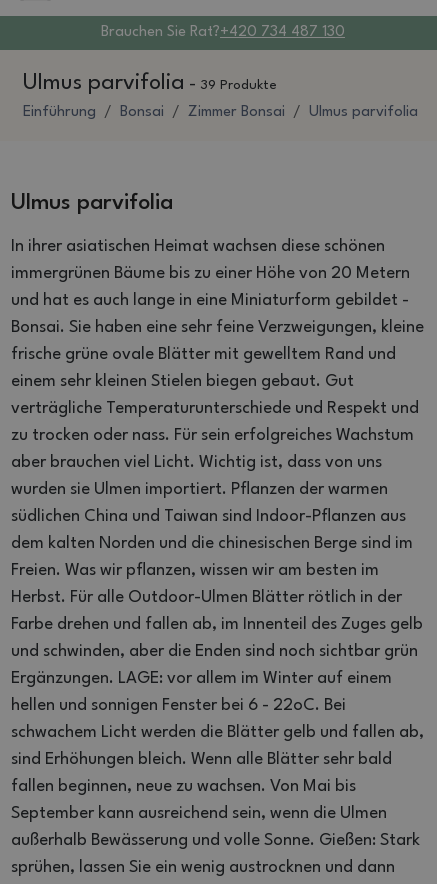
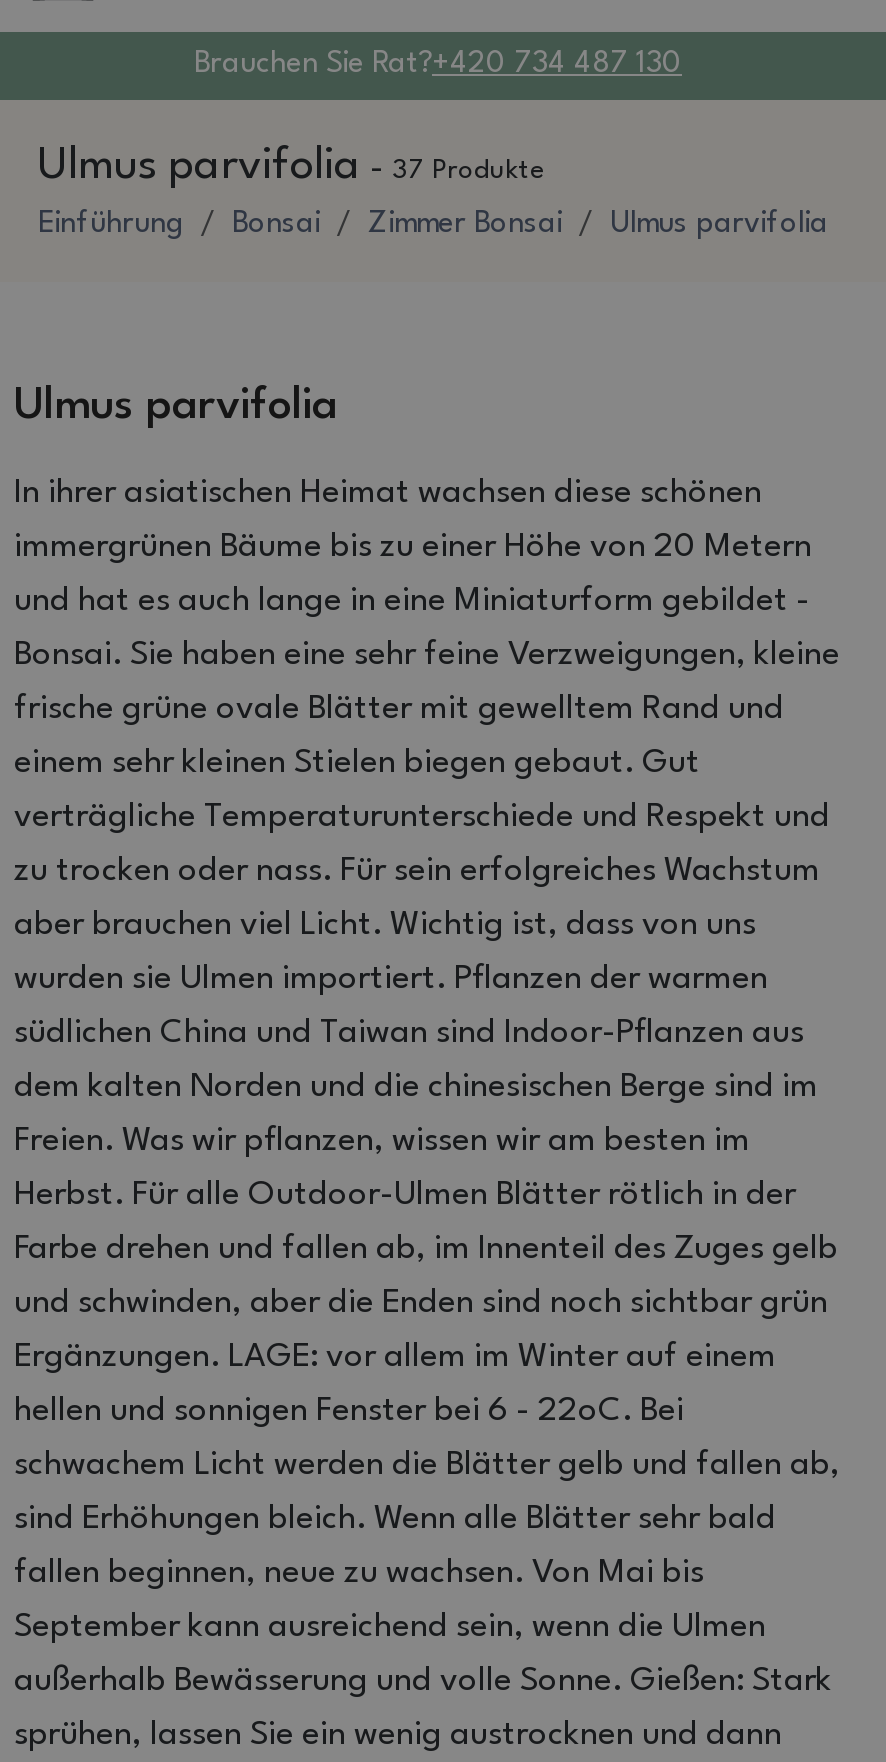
[23,72,277,94] Ulmus parvifolia - 39 Produkte -> [38,145,546,189] Ulmus parvifolia - 37 Produkte

